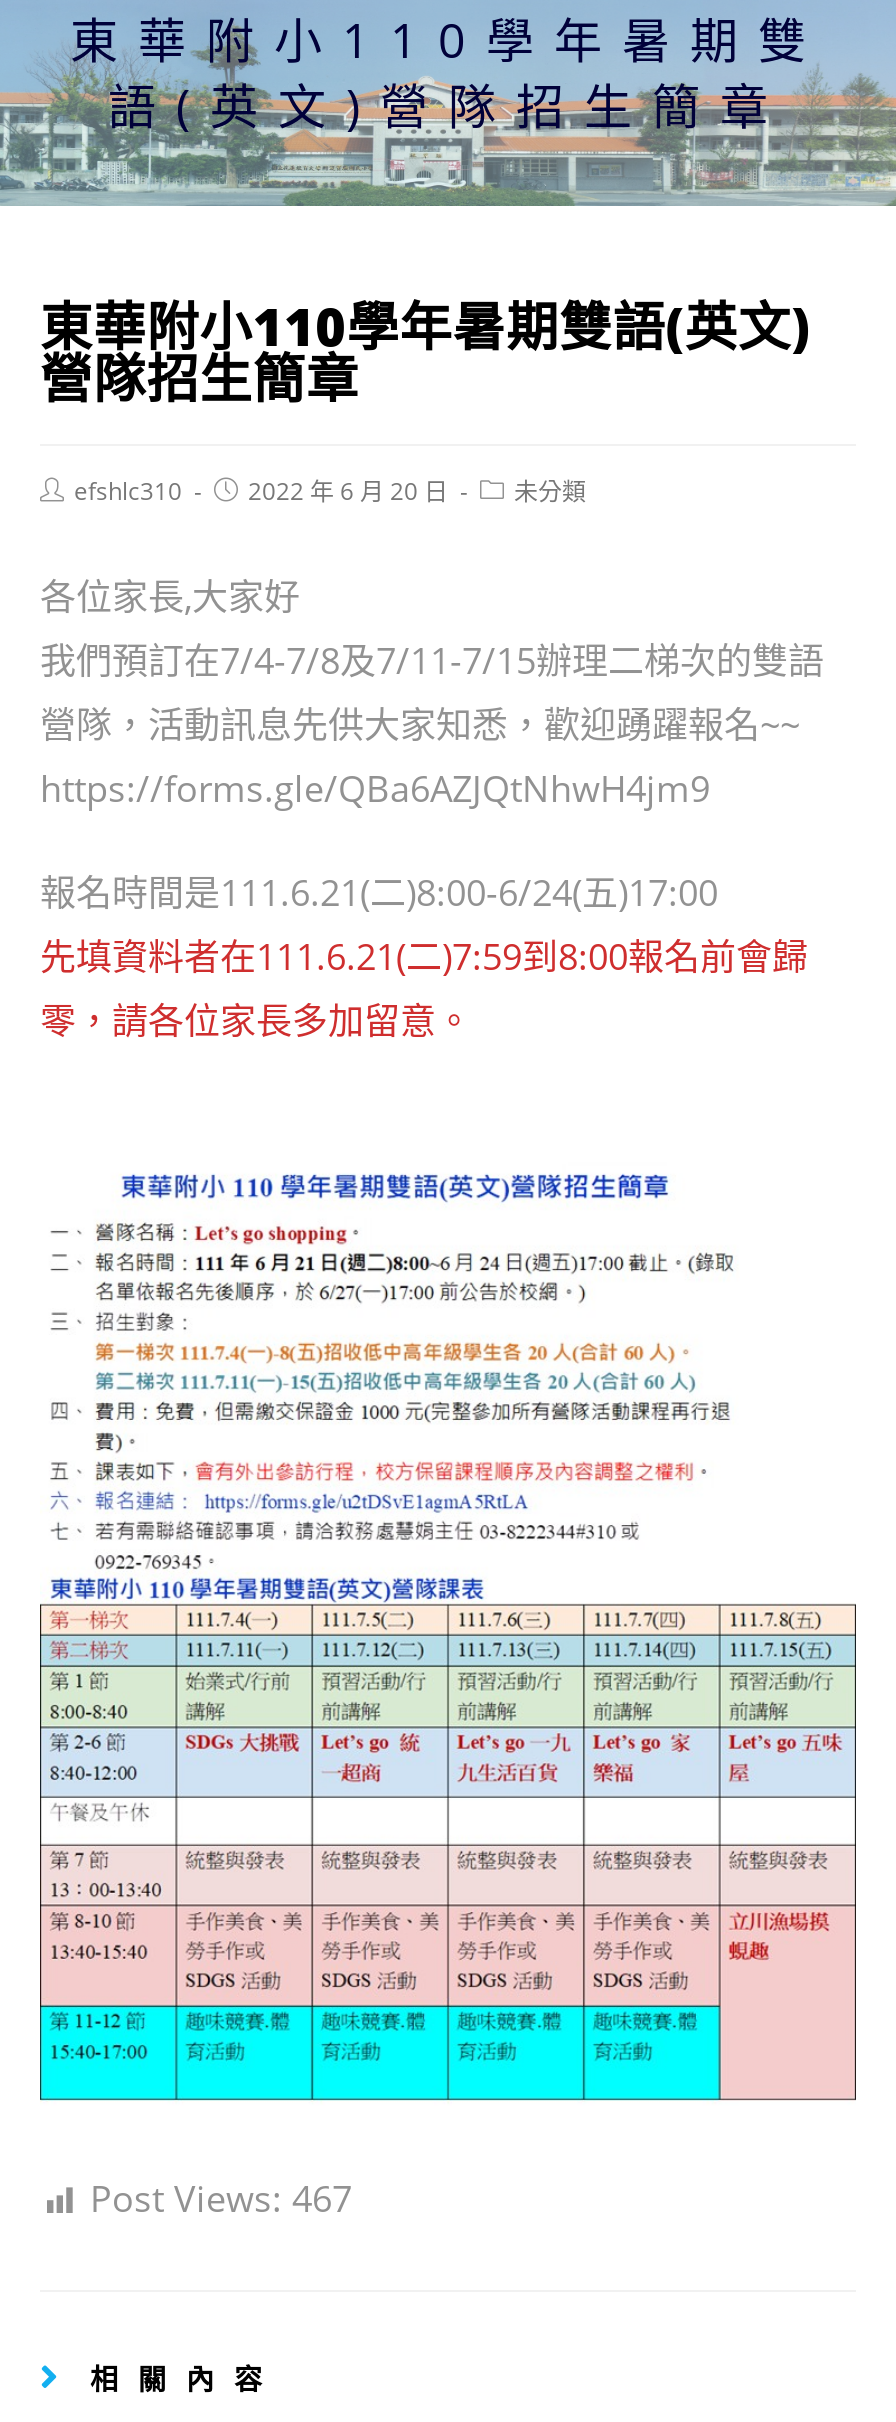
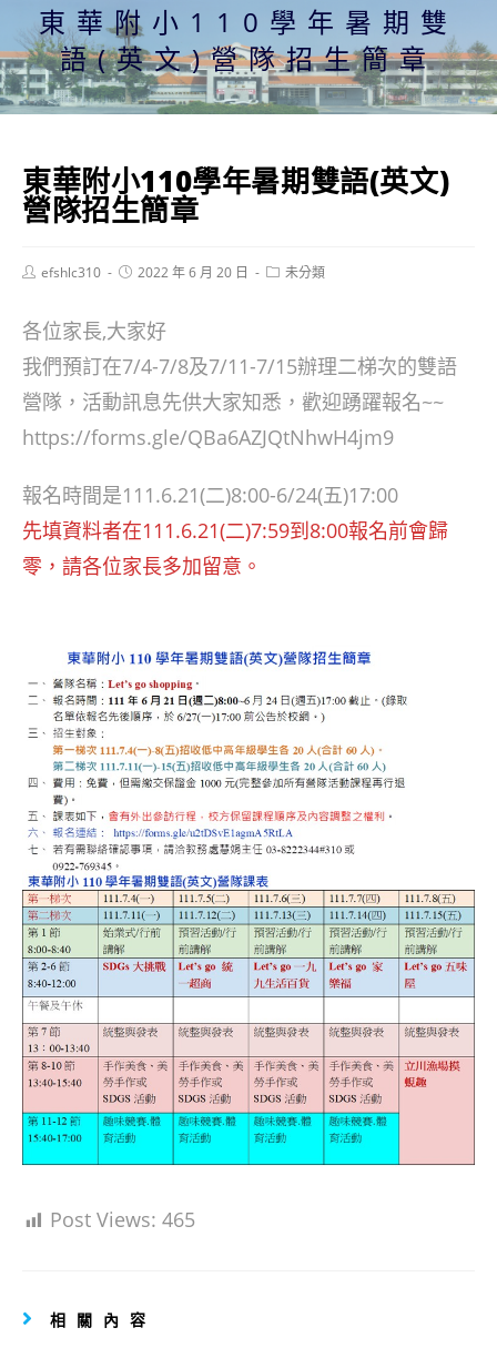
[90,2175,352,2223] Post Views: 467 -> [50,1207,195,1233] Post Views: 465

